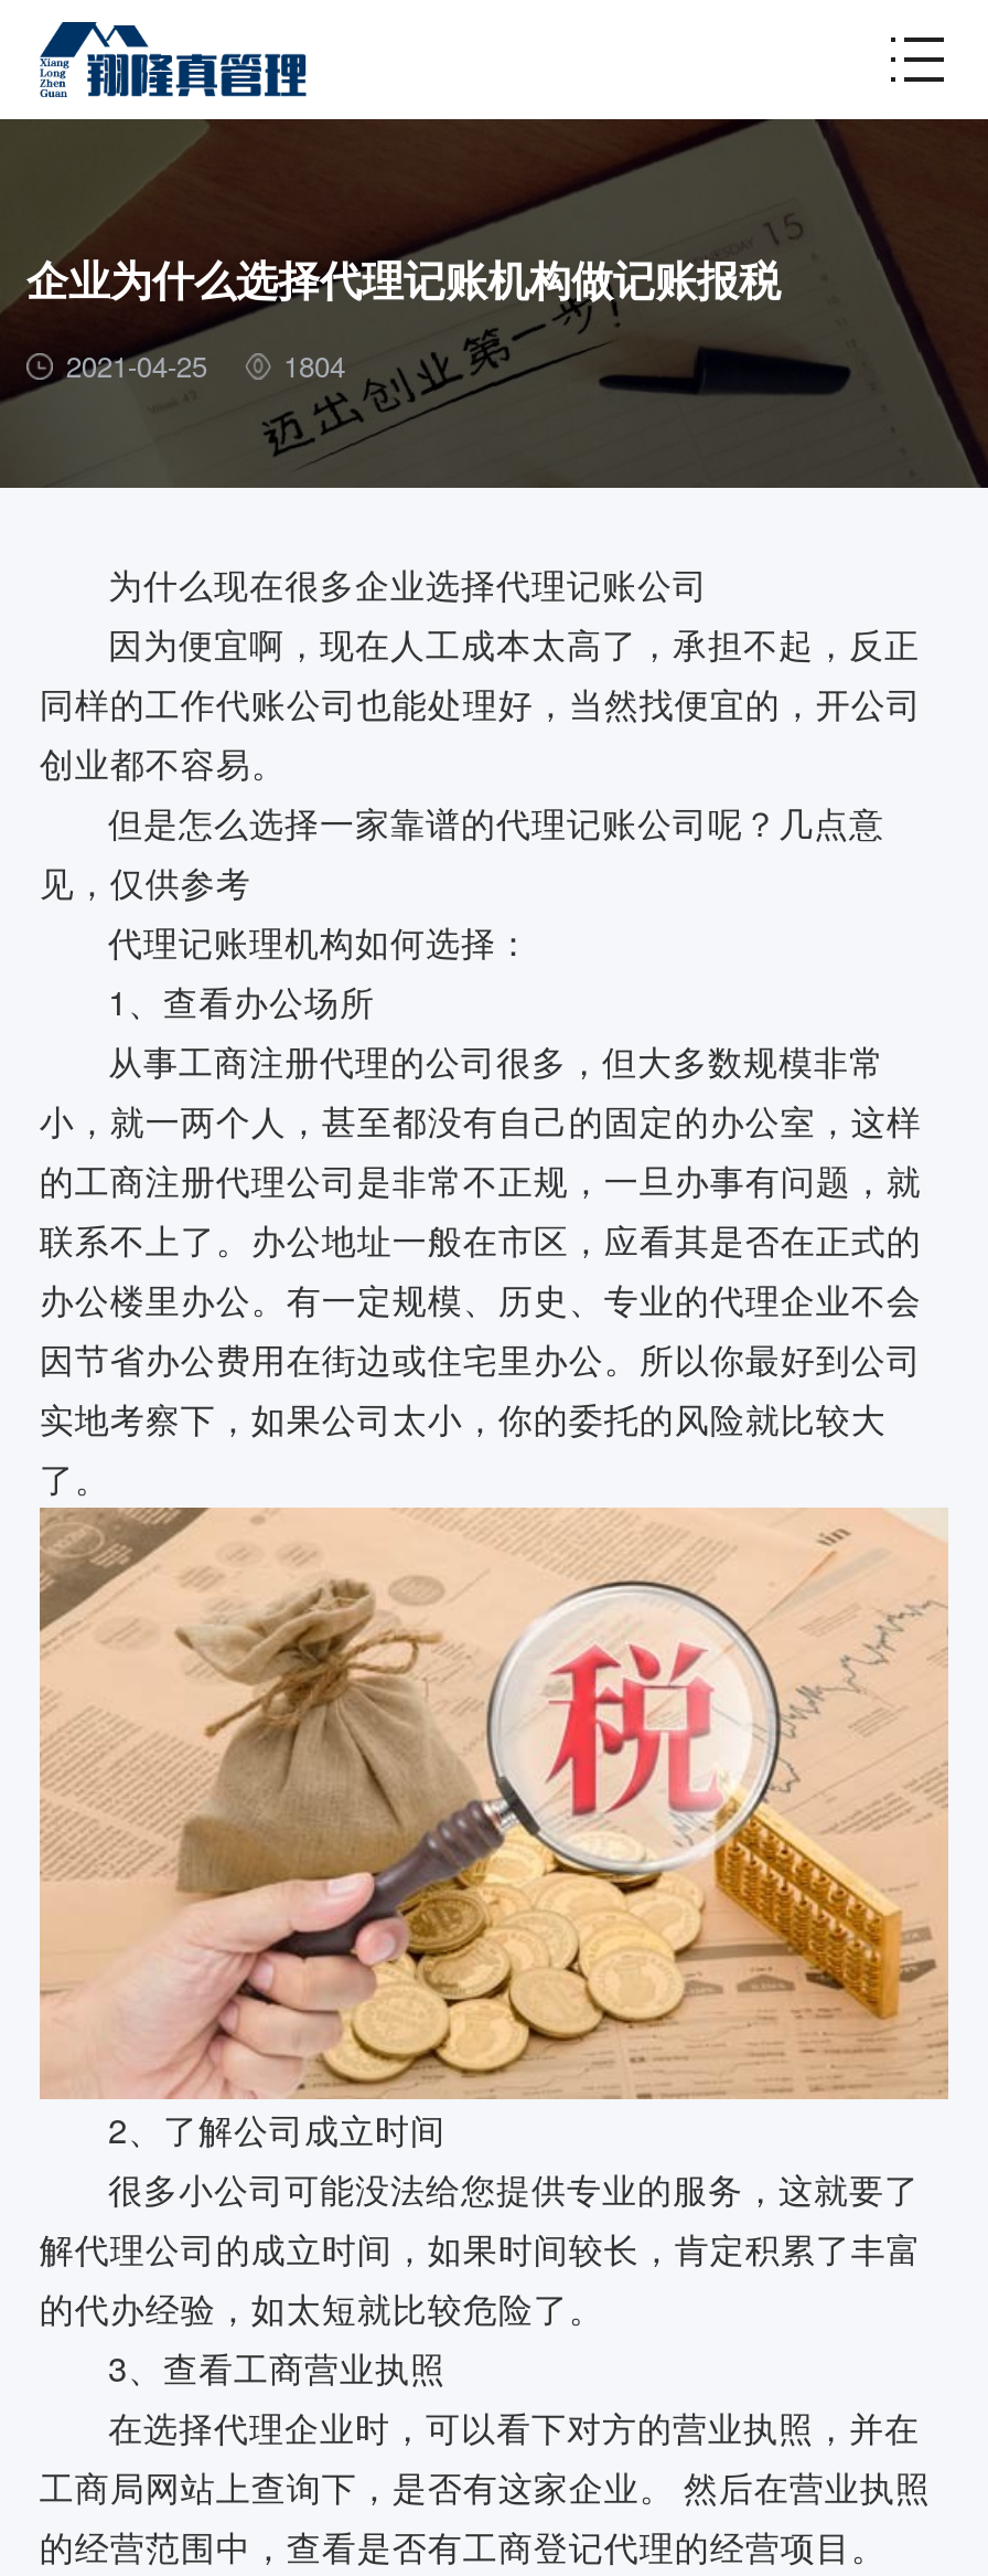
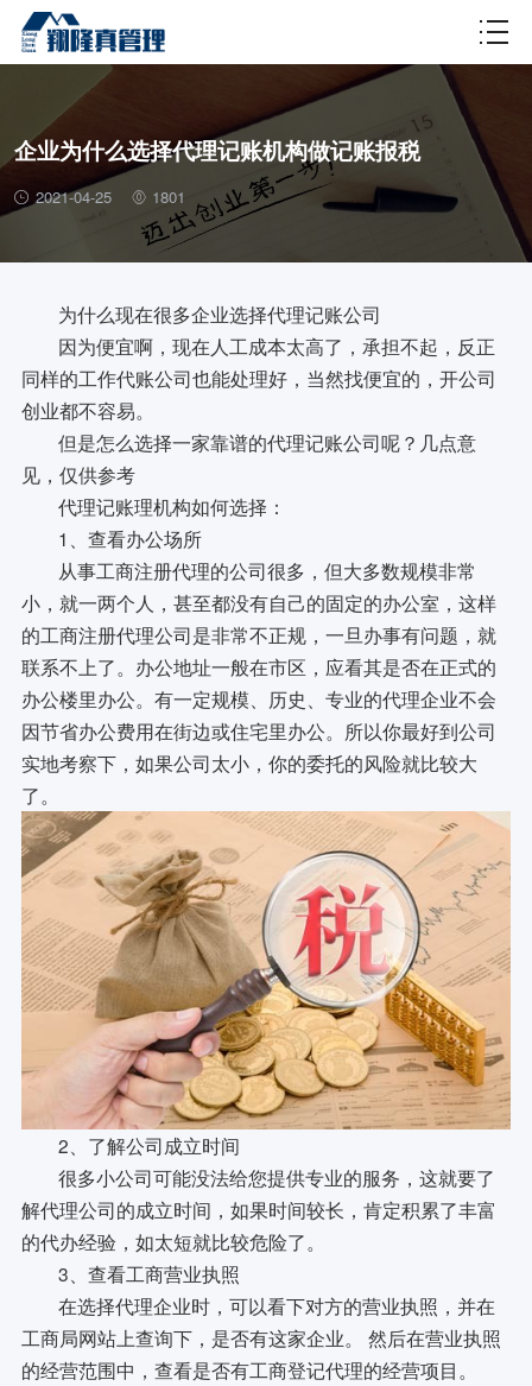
[66,345,345,387] 2021-04-25 1804 -> [35,186,186,208] 2021-04-25 1801

